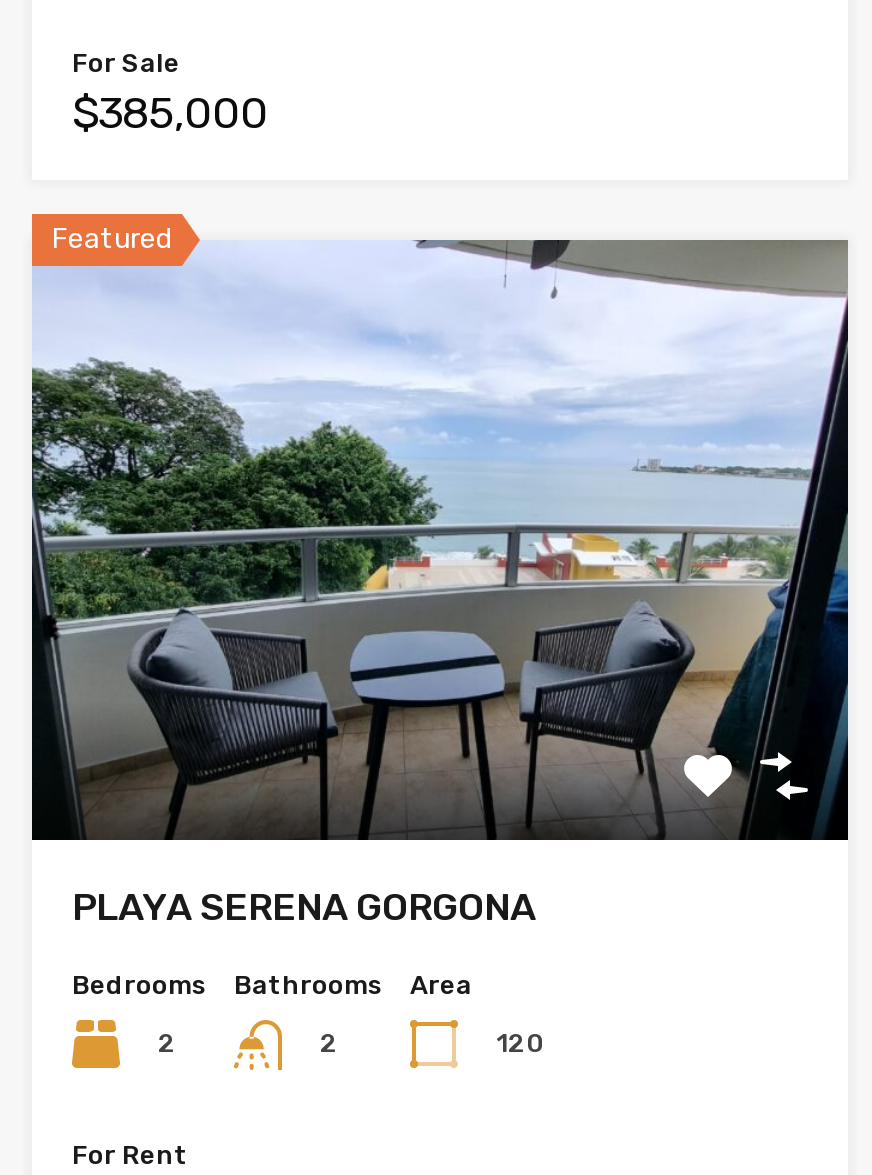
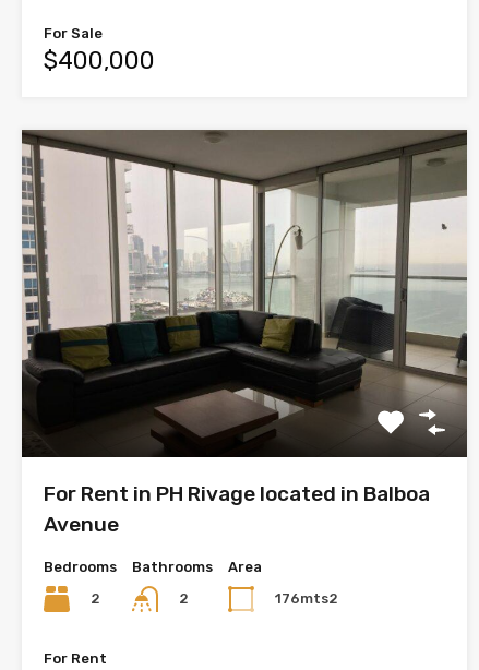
[52,86,268,256] $385,000 | Featured -> [44,45,155,75] $400,000
[30,239,850,930] [image] | PLAYA SERENA GORGONA -> [21,129,467,536] [image] | For Rent in PH Rivage located in Balboa | Avenue
[496,1028,544,1058] 120 -> [275,590,338,606] 176mts2

